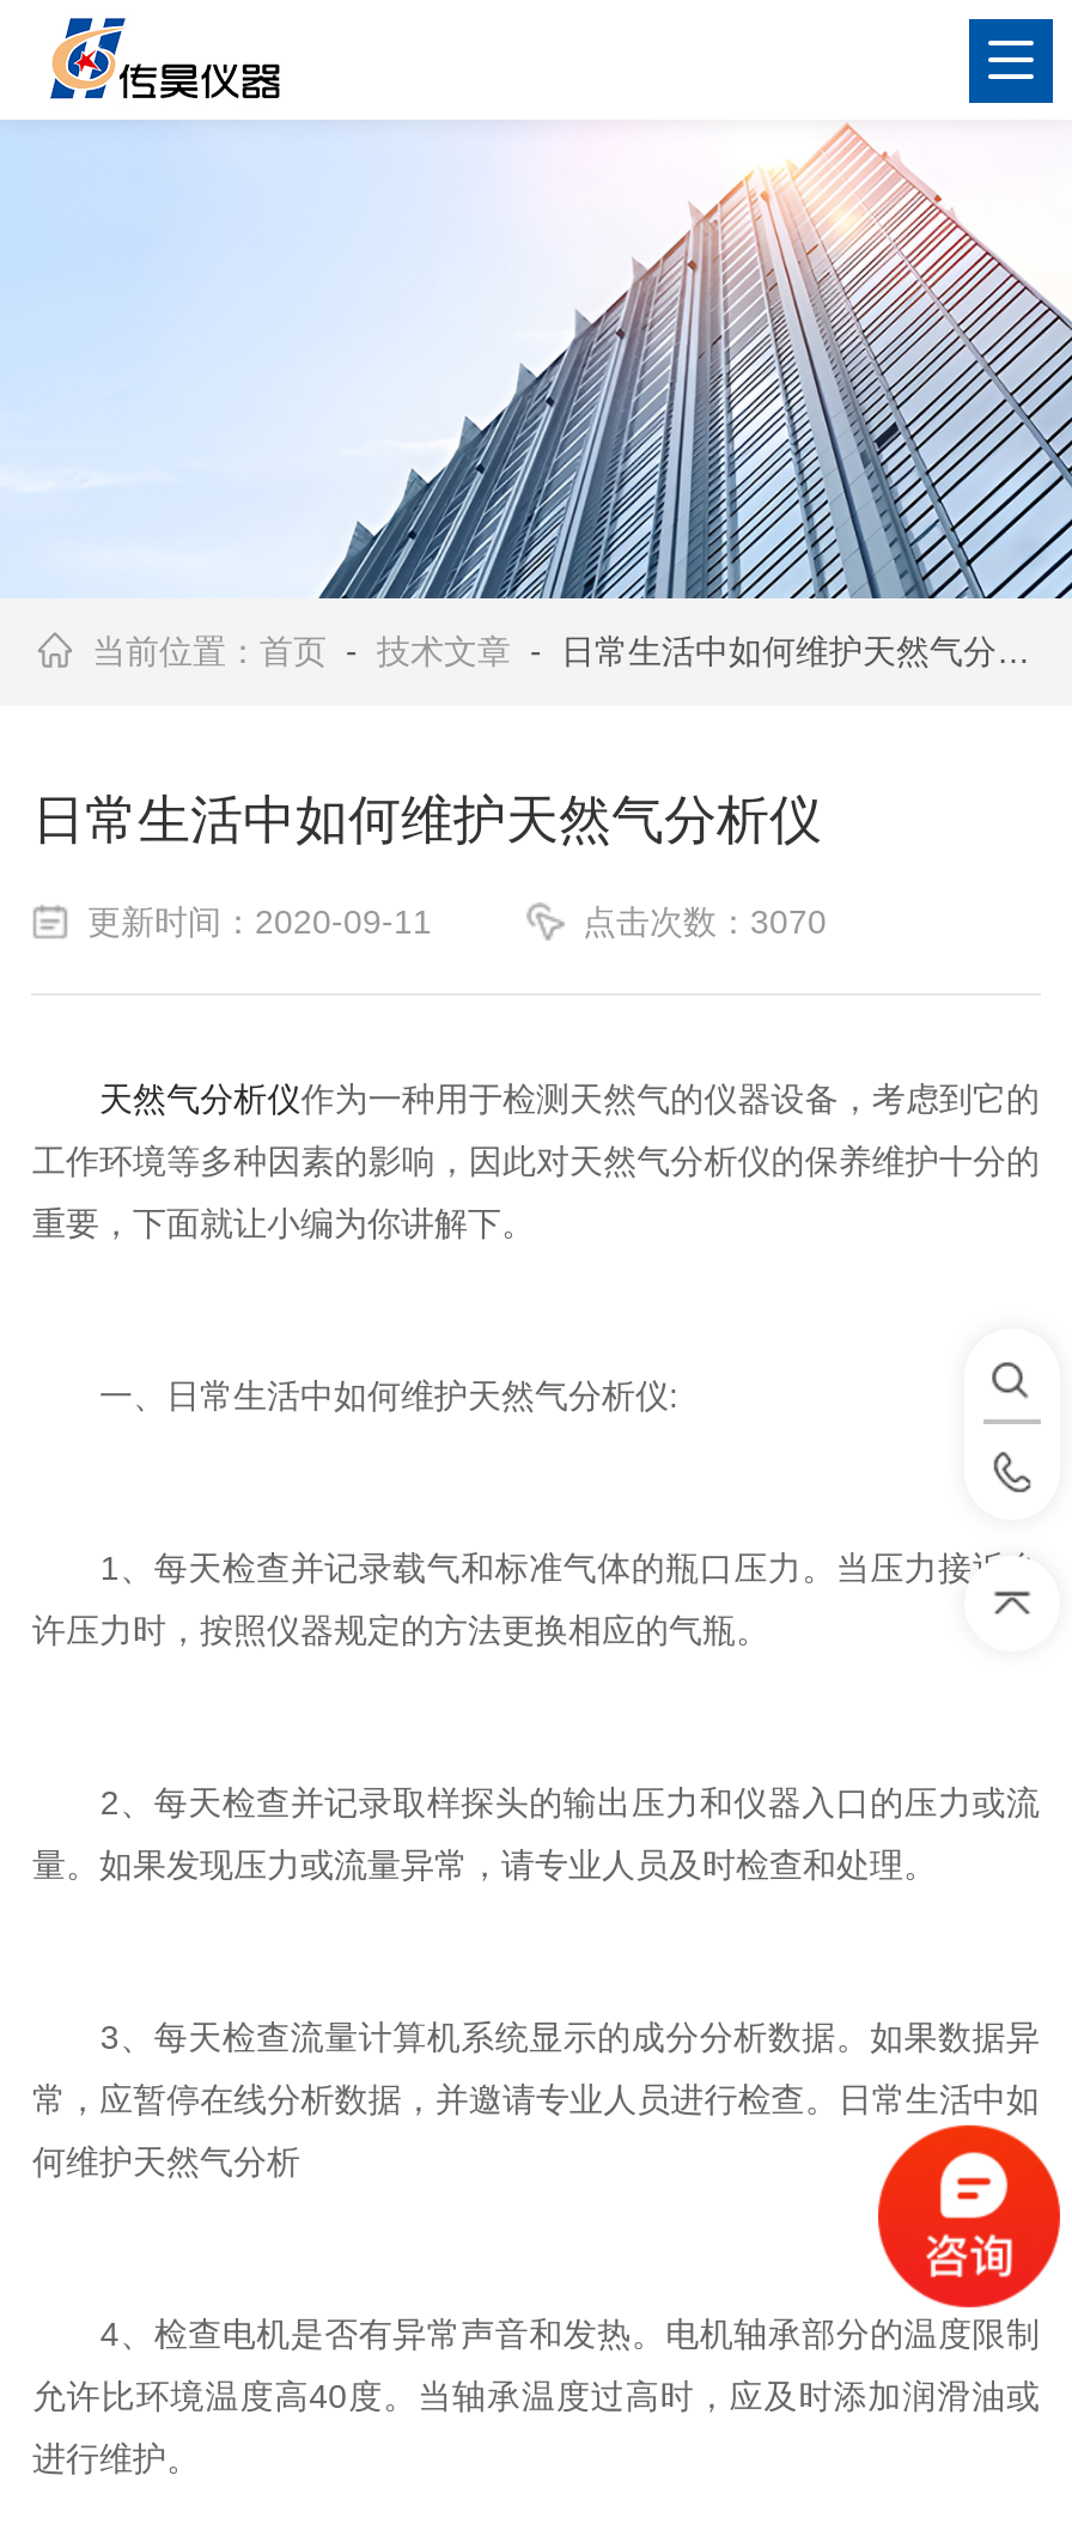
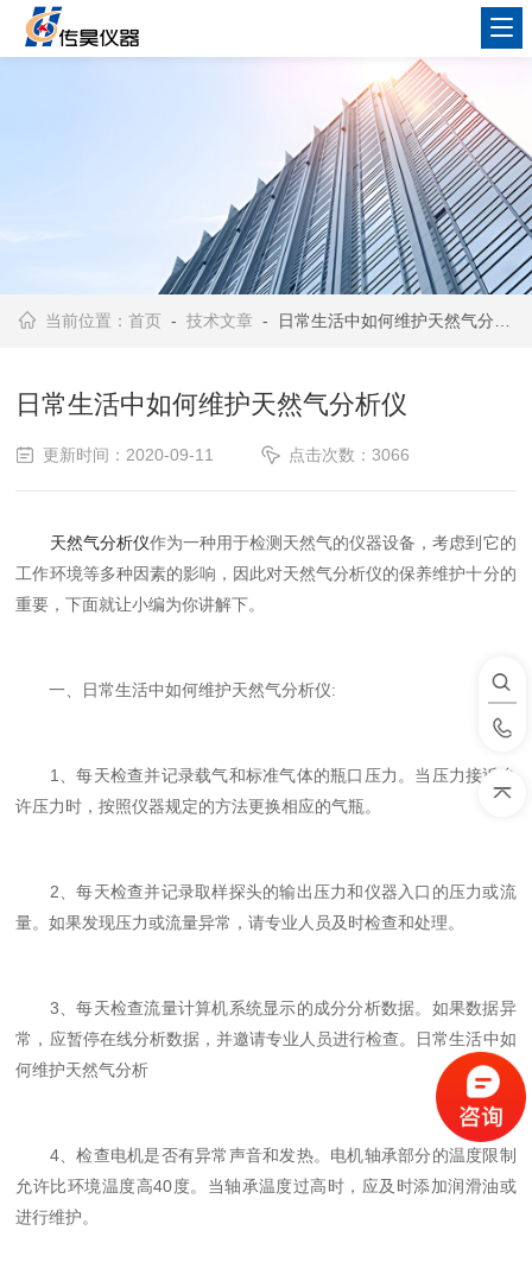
[582,902,826,941] 点击次数：3070 -> [289,445,410,464] 点击次数：3066

